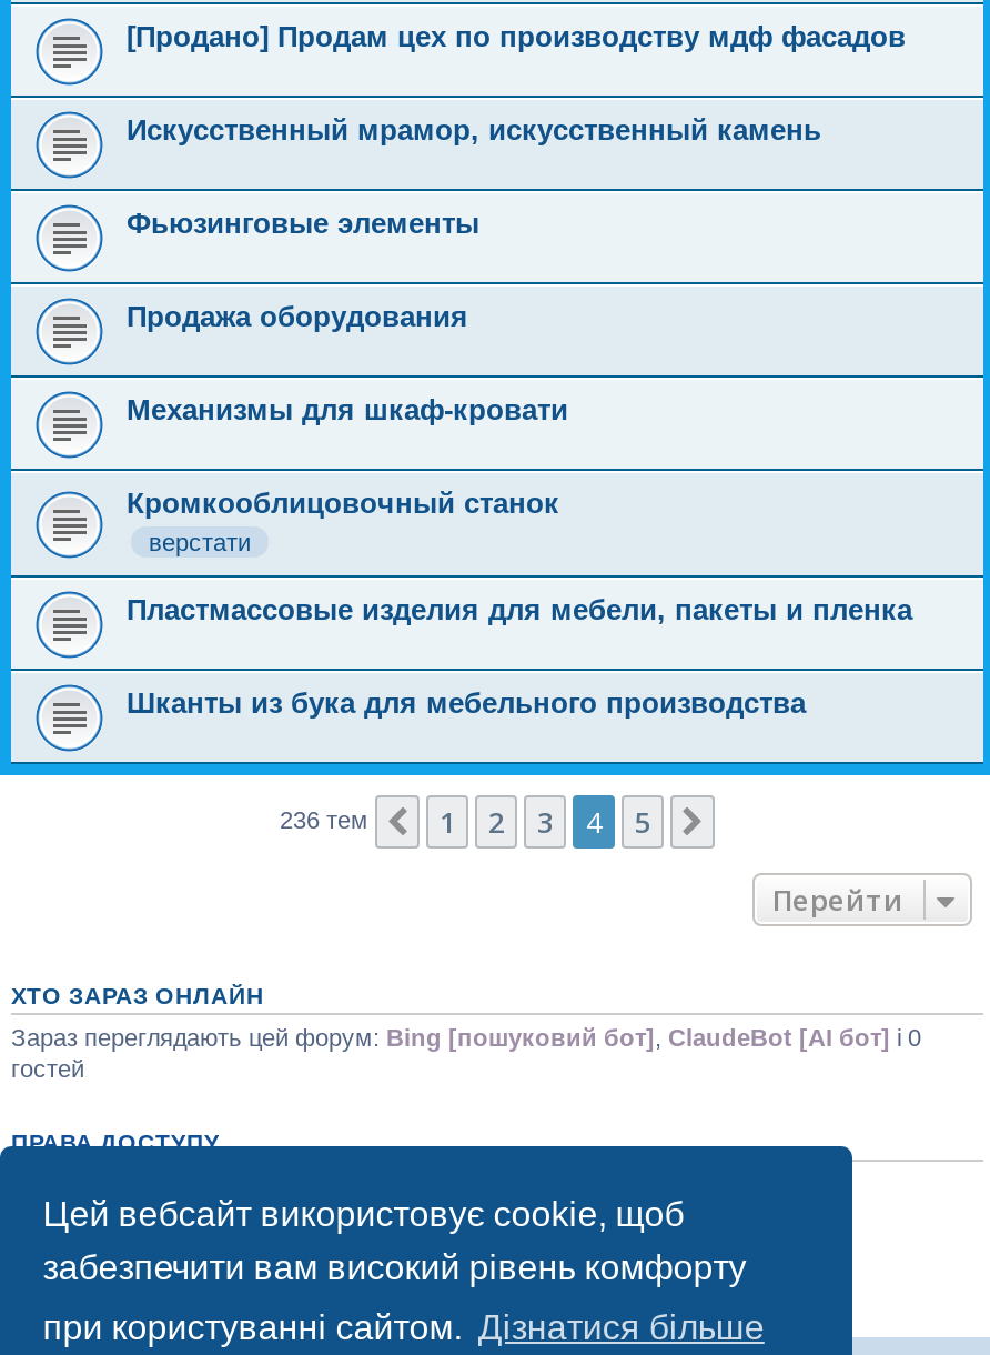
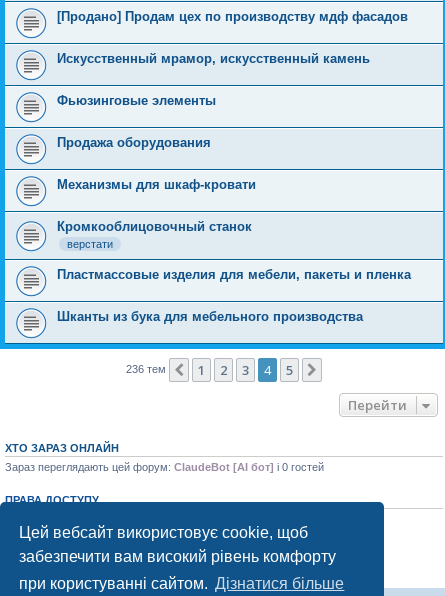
[11,1024,921,1082] Зараз переглядають цей форум: Bing [пошуковий бот], ClaudeBot [AI бот] і 0 | гостей -> [5,461,324,473] Зараз переглядають цей форум: ClaudeBot [AI бот] і 0 гостей

